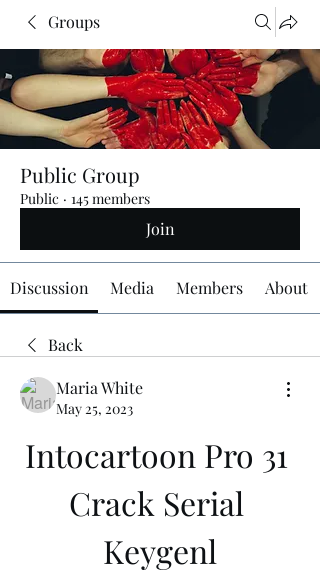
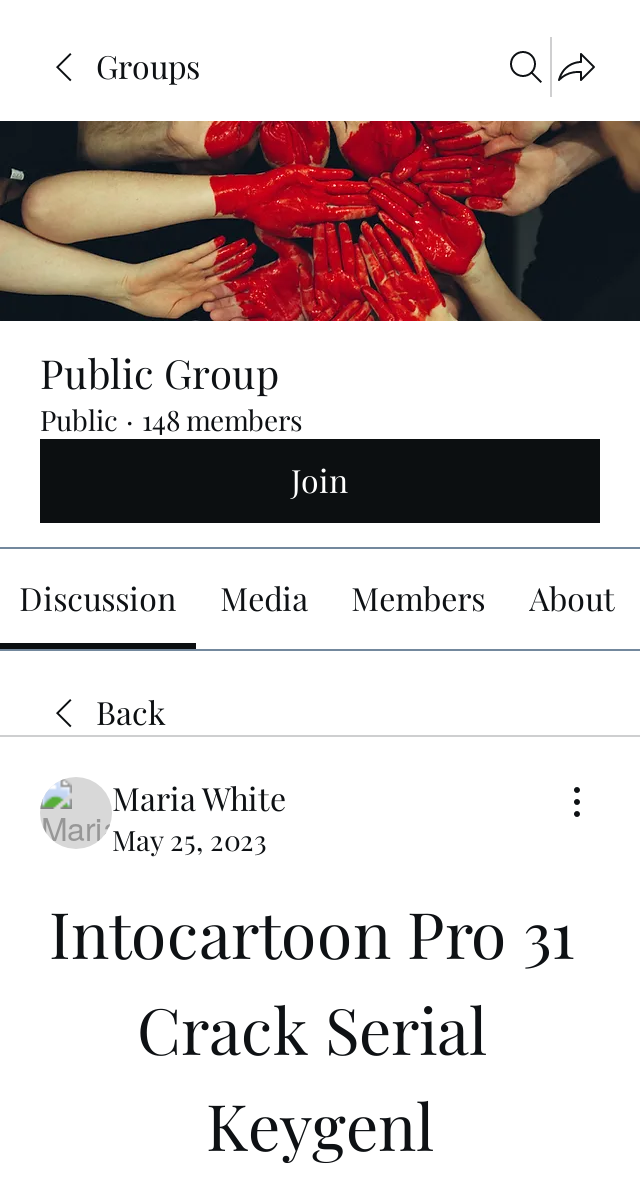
[20,189,150,208] Public · 145 members -> [40,401,302,439] Public · 148 members

